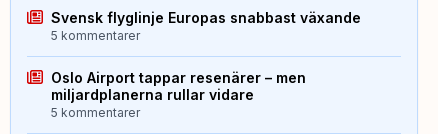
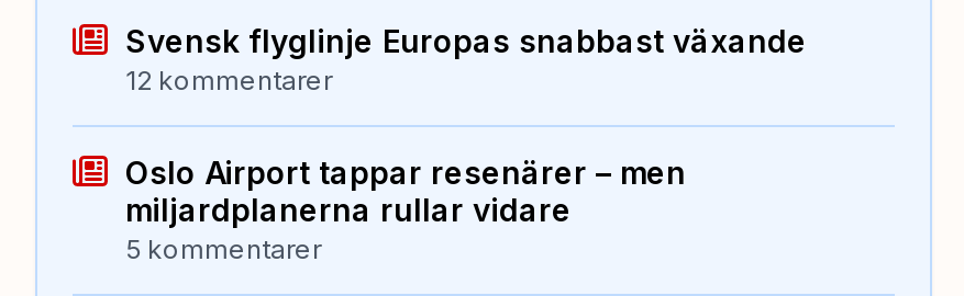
[51,28,140,43] 5 kommentarer -> [125,63,332,96] 12 kommentarer

